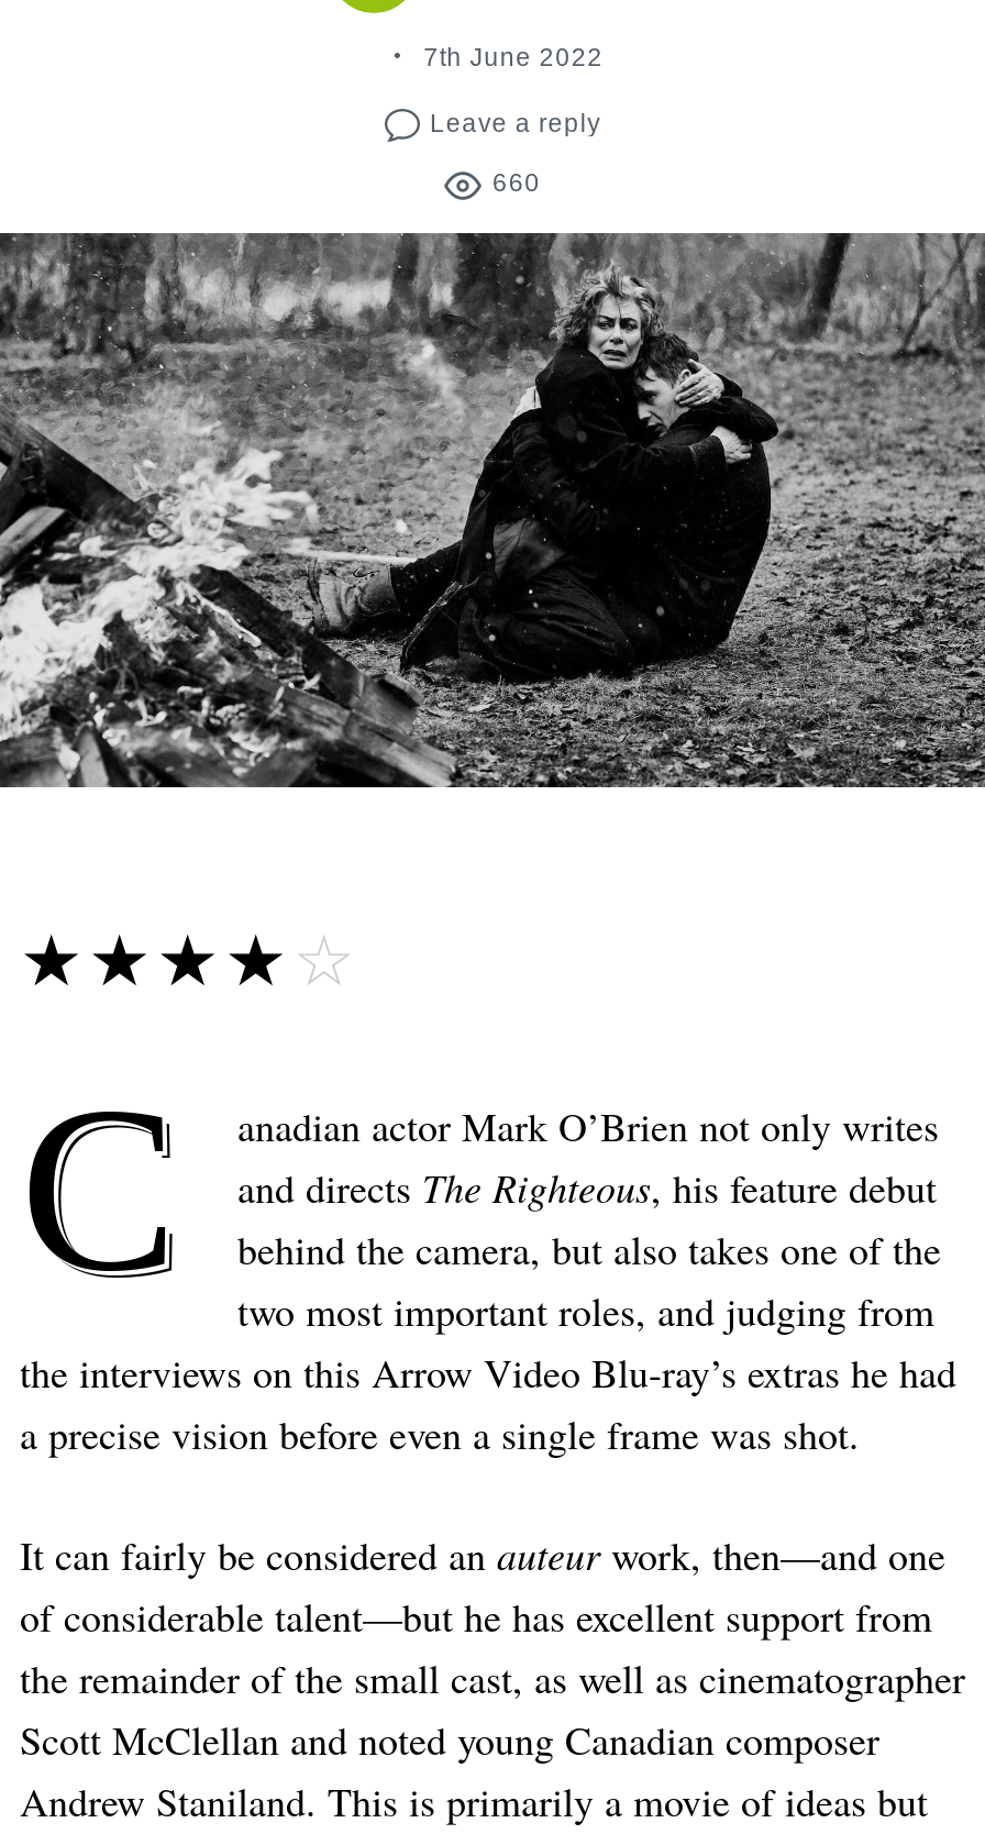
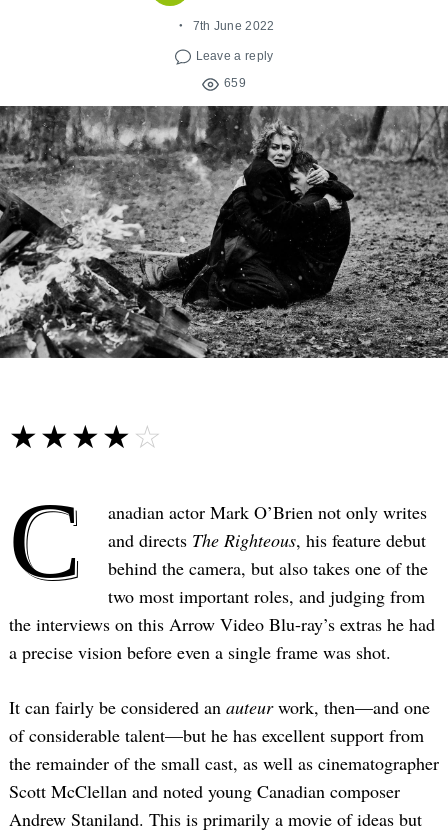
[492,168,541,197] 660 -> [224,76,246,89] 659

